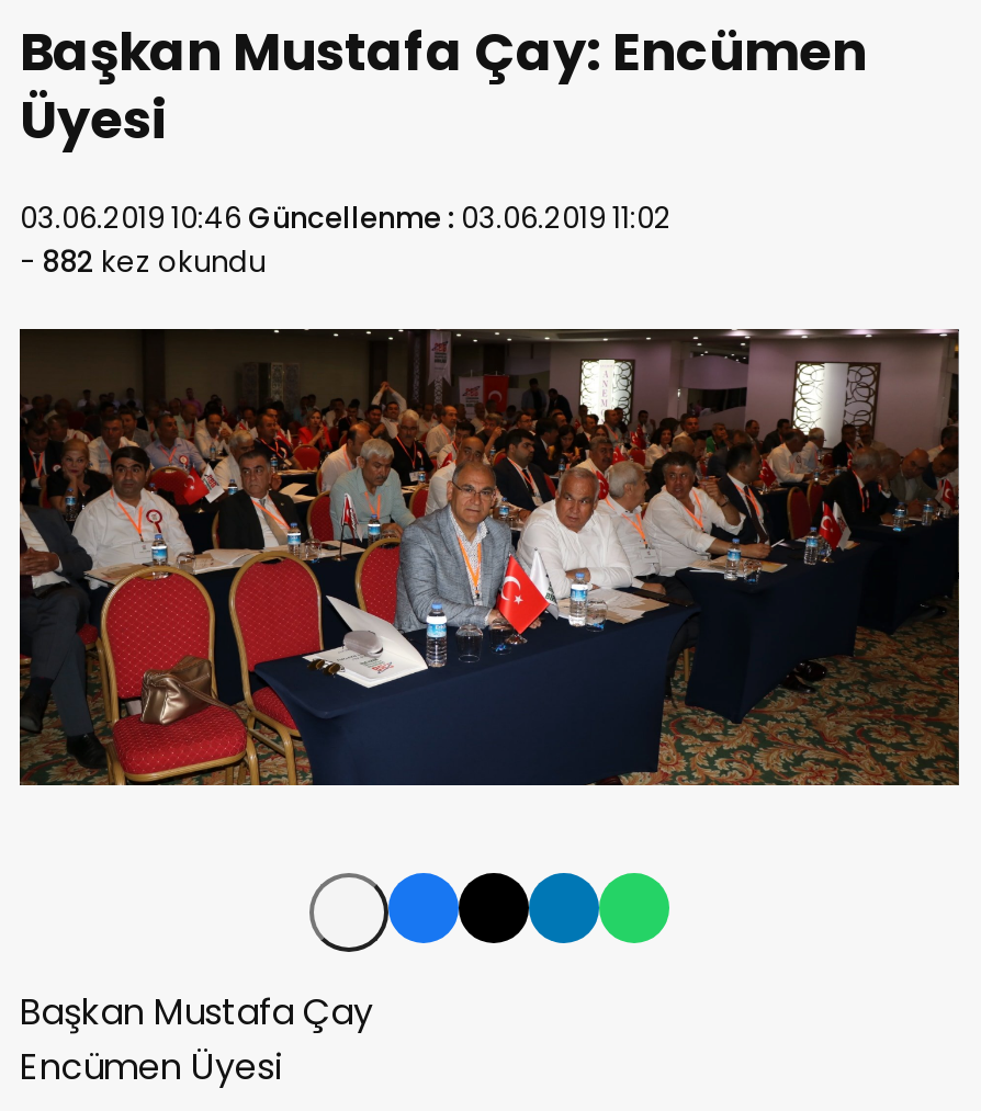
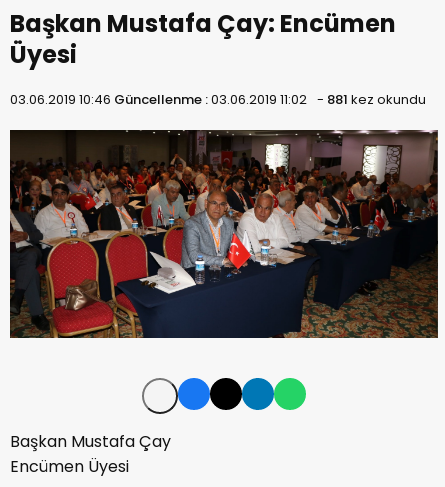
[20,197,672,283] 03.06.2019 10:46 Güncellenme : 03.06.2019 11:02 | - 882 kez okundu -> [10,90,426,109] 03.06.2019 10:46 Güncellenme : 03.06.2019 11:02 - 881 kez okundu

